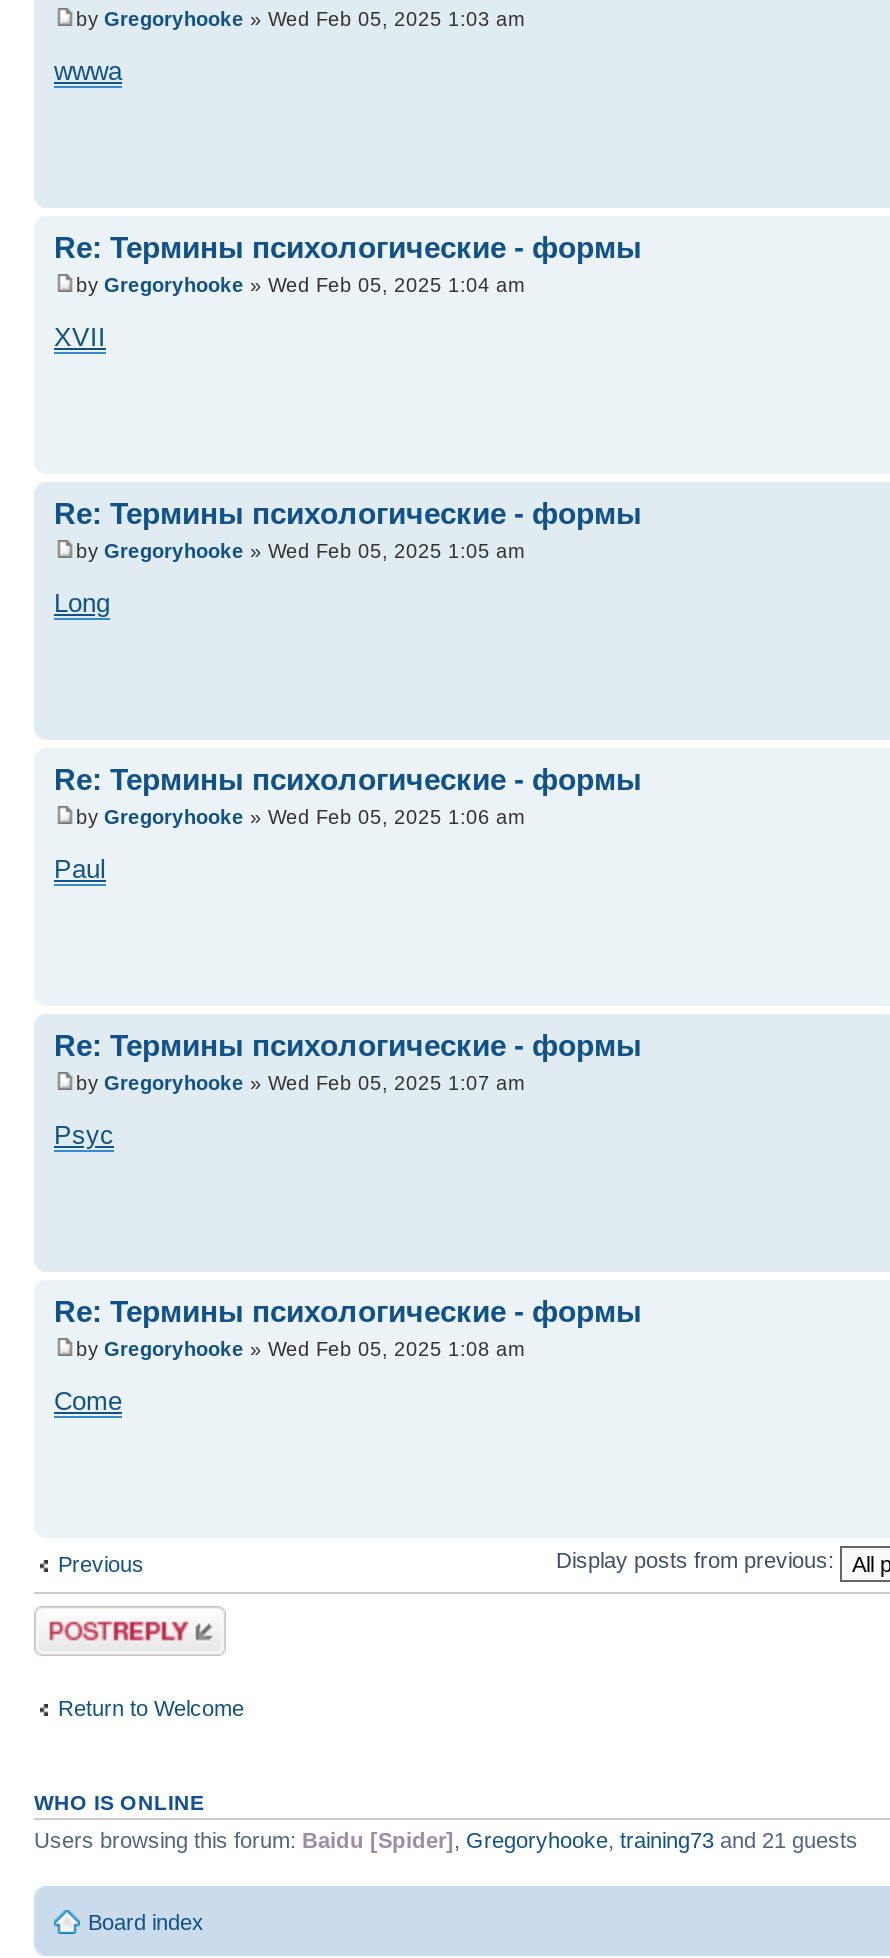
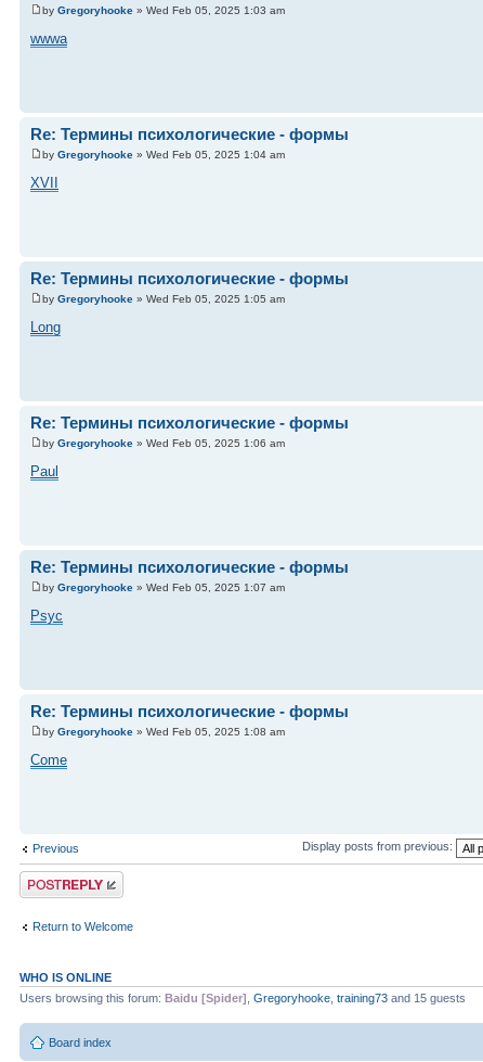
[34,1827,858,1851] Users browsing this forum: Baidu [Spider], Gregoryhooke, training73 and 21 guests -> [19,991,466,1004] Users browsing this forum: Baidu [Spider], Gregoryhooke, training73 and 15 guests

